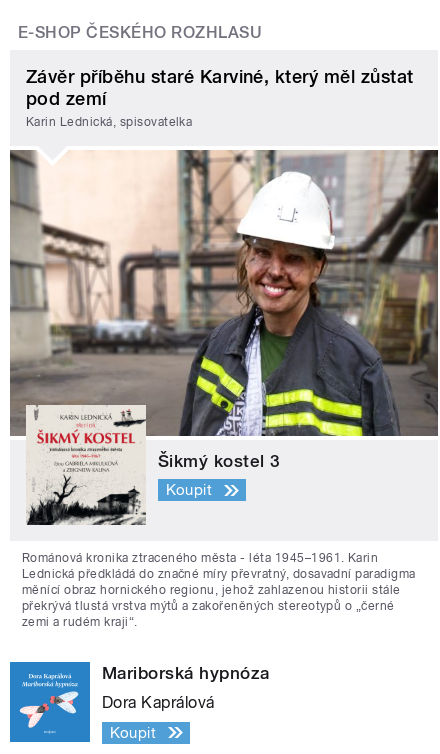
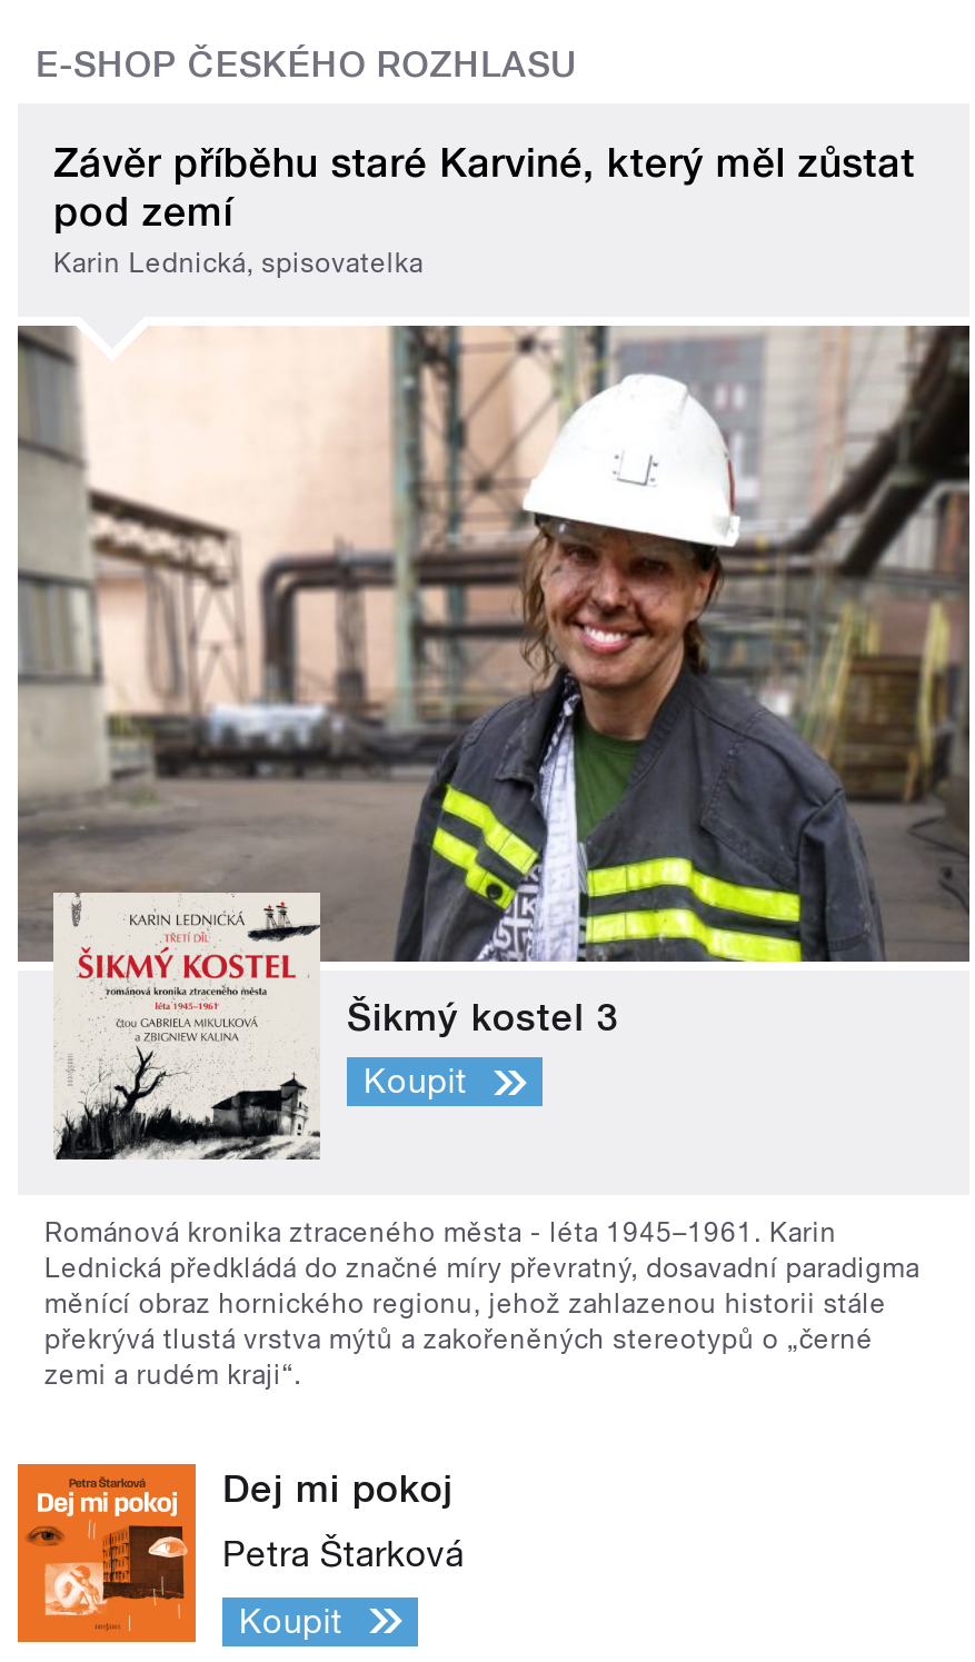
[9,661,270,743] [image] | Mariborská hypnóza -> [16,1462,453,1644] [image] | Dej mi pokoj
[102,693,215,712] Dora Kaprálová -> [222,1533,464,1575] Petra Štarková

